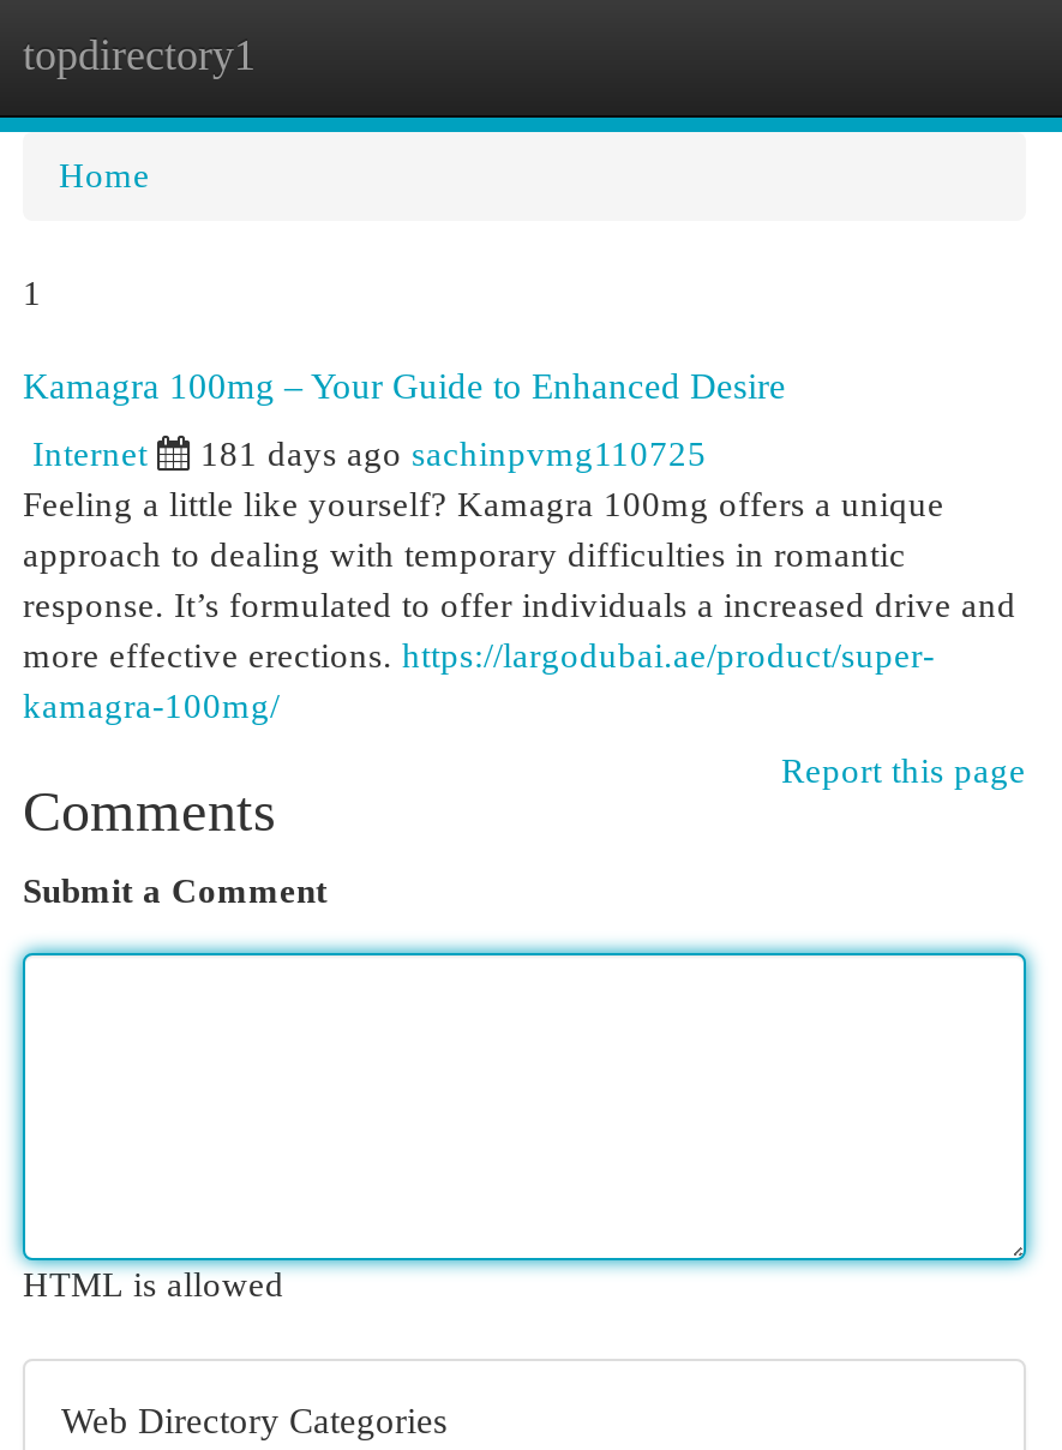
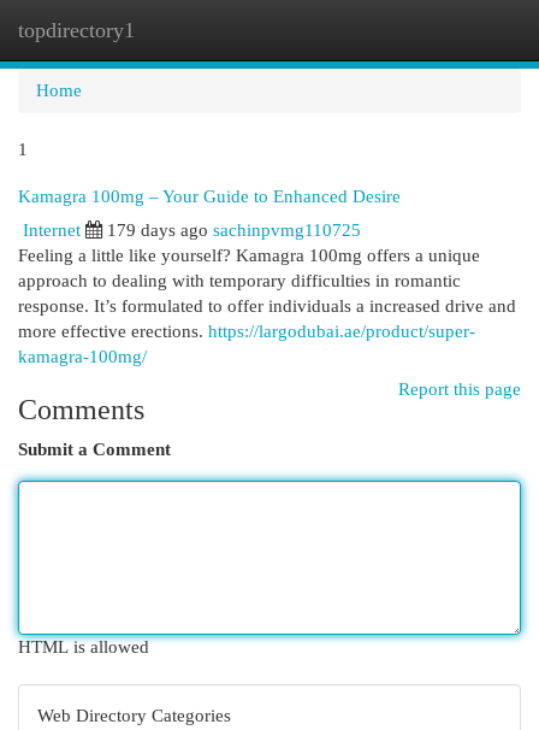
[200,435,707,473] 181 days ago sachinpvmg110725 -> [107,220,361,240] 179 days ago sachinpvmg110725

